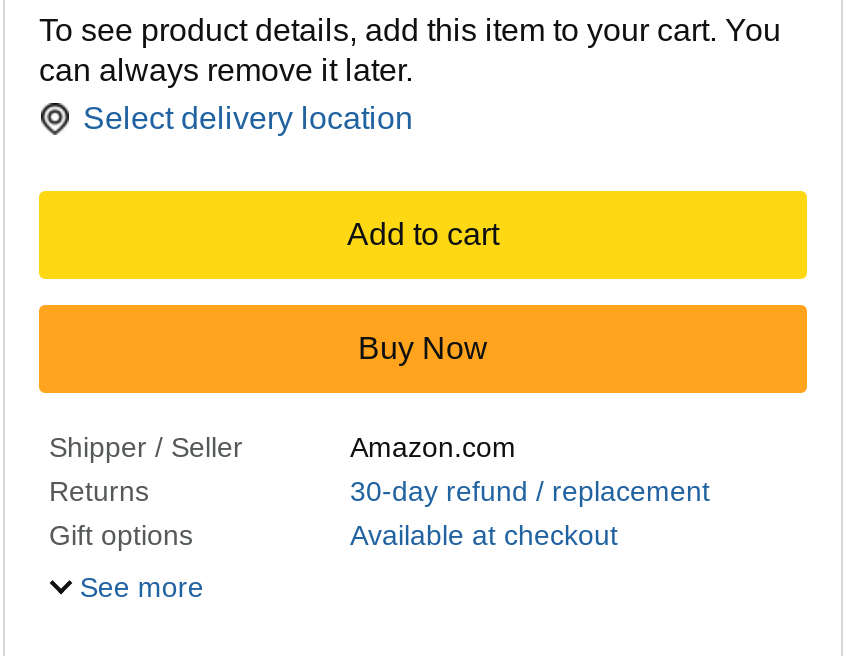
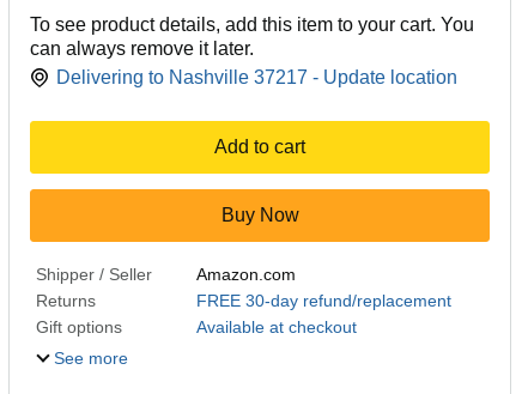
[83,101,413,135] Select delivery location -> [56,67,457,87] Delivering to Nashville 37217 - Update location
[350,475,710,507] 30-day refund / replacement -> [196,291,451,310] FREE 30-day refund/replacement

